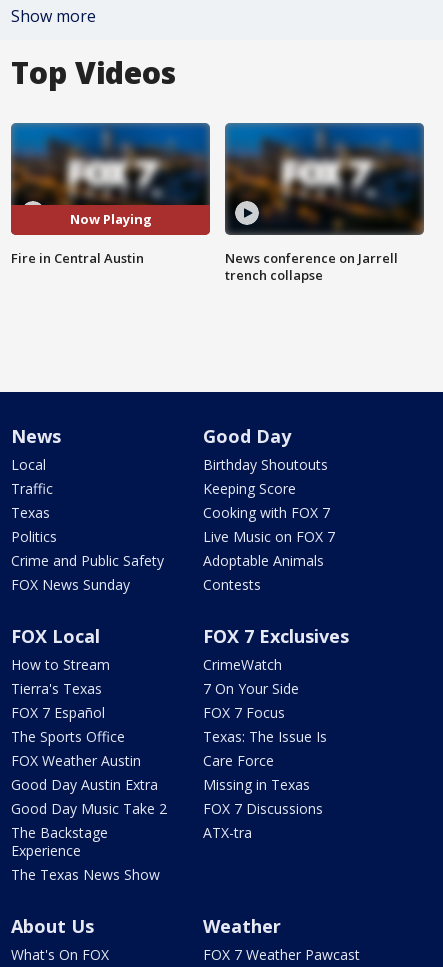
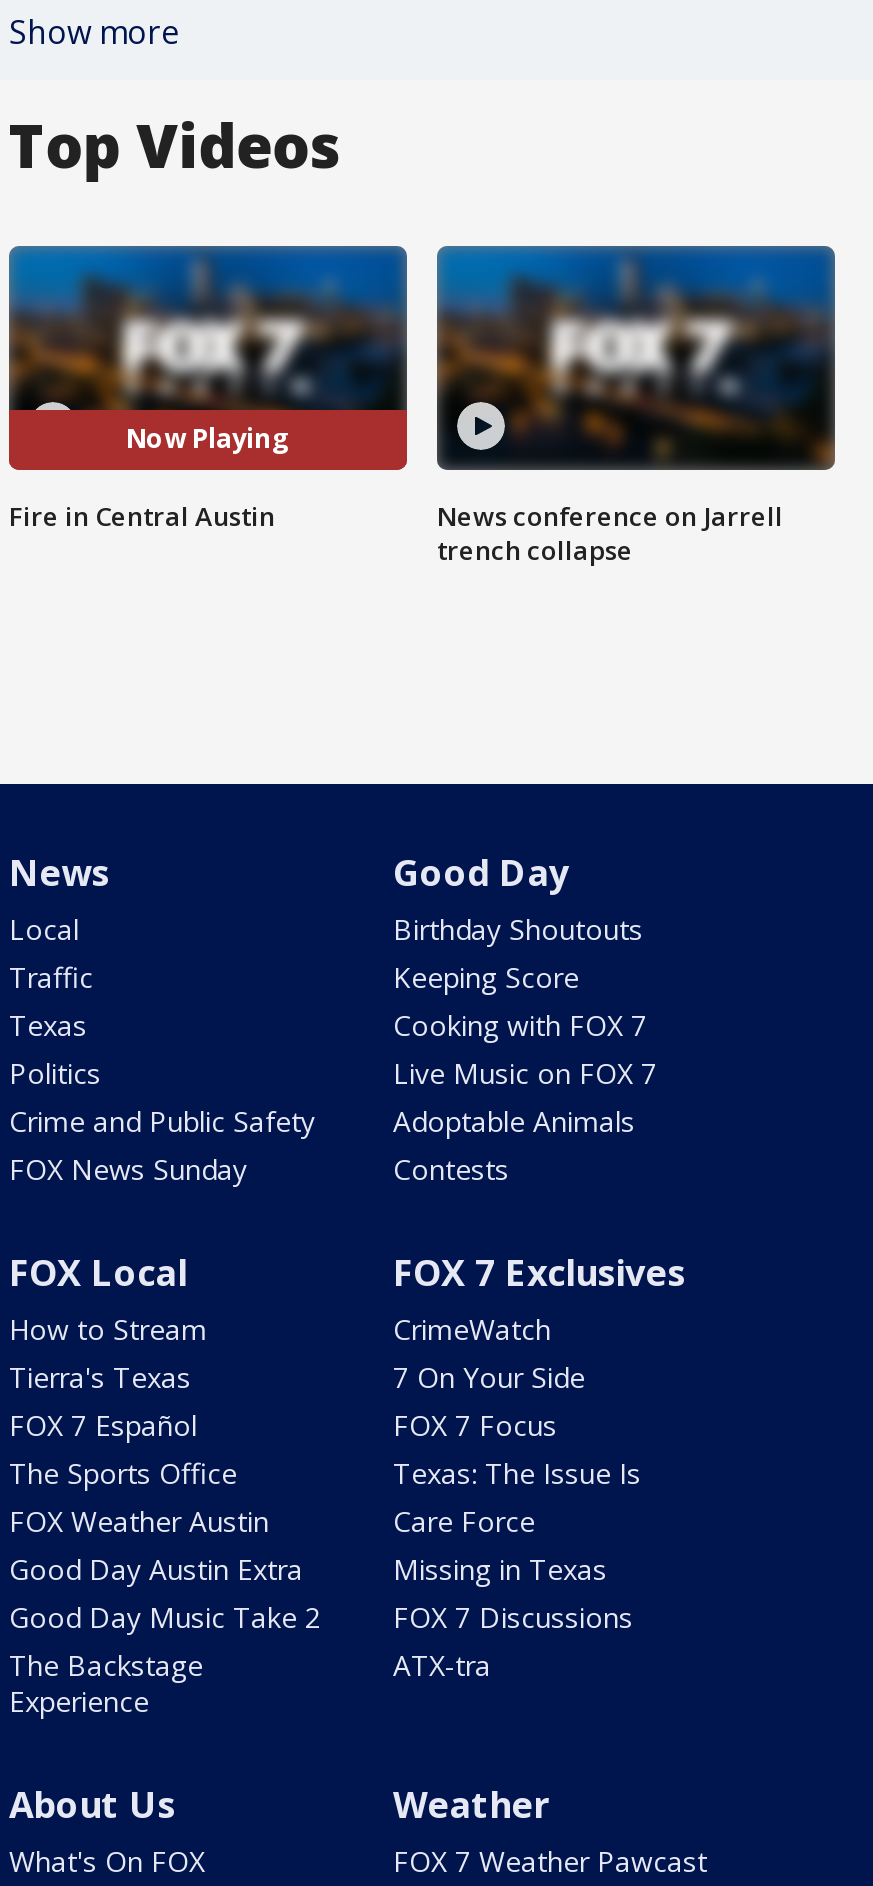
[11,865,160,884] The Texas News Show -> none

